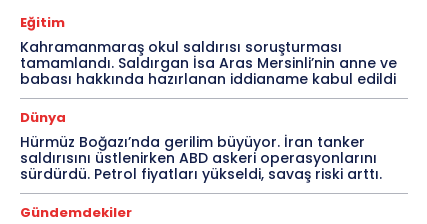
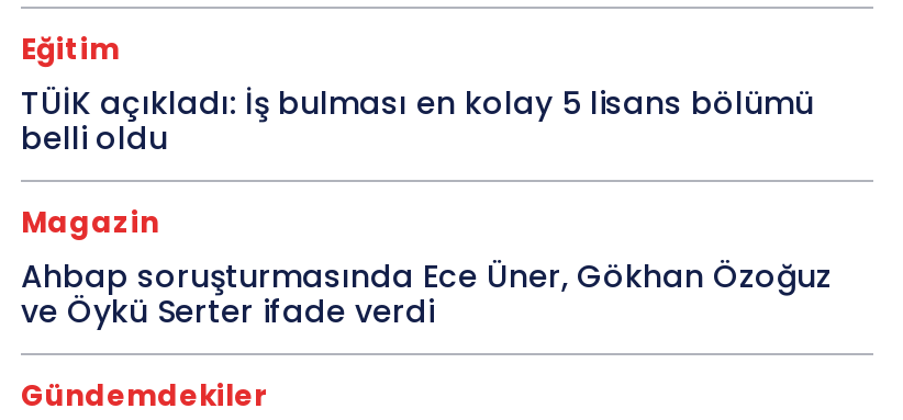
[20,37,397,89] Kahramanmaraş okul saldırısı soruşturması | tamamlandı. Saldırgan İsa Aras Mersinli’nin anne ve | babası hakkında hazırlanan iddianame kabul edildi -> [21,80,814,159] TÜİK açıkladı: İş bulması en kolay 5 lisans bölümü | belli oldu
[20,108,382,184] Dünya | Hürmüz Boğazı’nda gerilim büyüyor. İran tanker | saldırısını üstlenirken ABD askeri operasyonlarını | sürdürdü. Petrol fiyatları yükseldi, savaş riski arttı. -> [21,200,832,332] Magazin | Ahbap soruşturmasında Ece Üner, Gökhan Özoğuz | ve Öykü Serter ifade verdi

